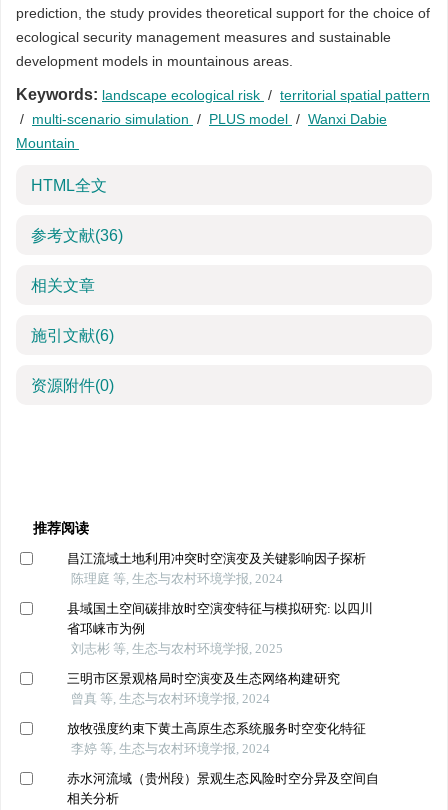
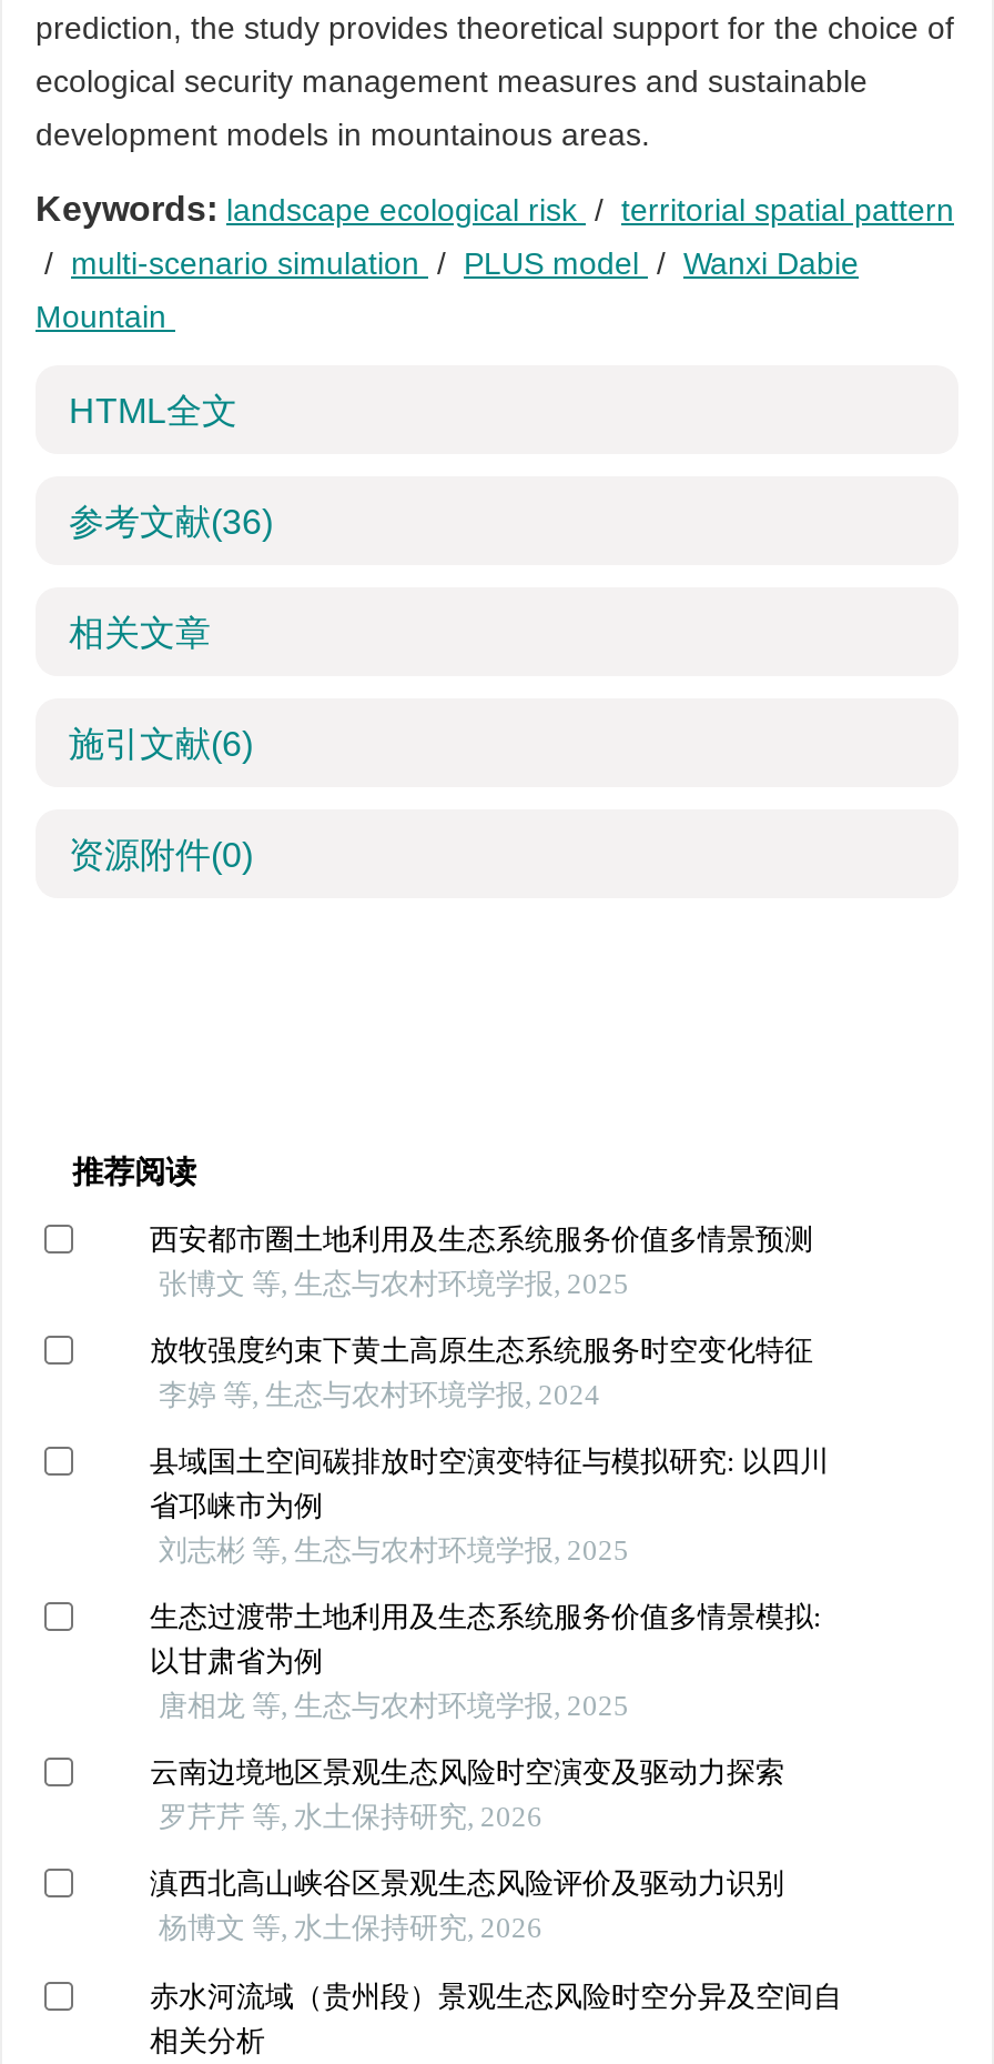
[67,551,366,586] 昌江流域土地利用冲突时空演变及关键影响因子探析 | 陈理庭 等, 生态与农村环境学报, 2024 -> [150,1222,813,1300] 西安都市圈土地利用及生态系统服务价值多情景预测 | 张博文 等, 生态与农村环境学报, 2025
[67,671,340,706] 三明市区景观格局时空演变及生态网络构建研究 | 曾真 等, 生态与农村环境学报, 2024 -> [150,1601,822,1945] 生态过渡带土地利用及生态系统服务价值多情景模拟: | 以甘肃省为例 | 唐相龙 等, 生态与农村环境学报, 2025 | 云南边境地区景观生态风险时空演变及驱动力探索 | 罗芹芹 等, 水土保持研究, 2026 | 滇西北高山峡谷区景观生态风险评价及驱动力识别 | 杨博文 等, 水土保持研究, 2026
moved [67,721,366,756] -> [150,1334,813,1411]: 放牧强度约束下黄土高原生态系统服务时空变化特征 | 李婷 等, 生态与农村环境学报, 2024

